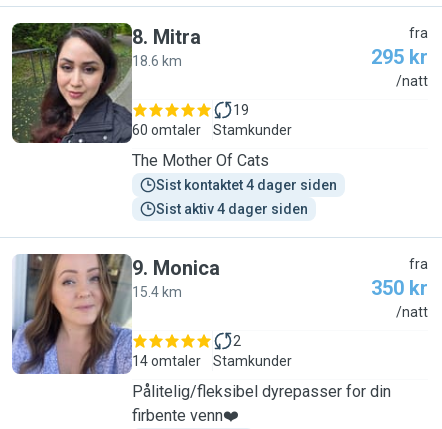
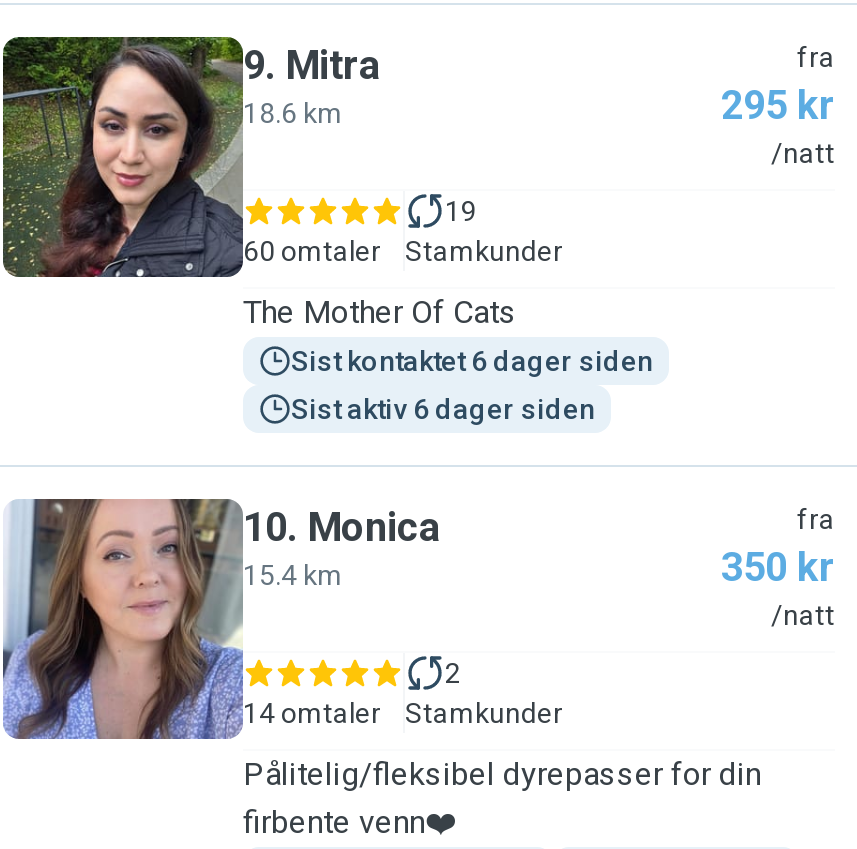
[132,25,201,49] 8. Mitra -> [243,41,381,89] 9. Mitra
[156,177,337,193] Sist kontaktet 4 dager siden -> [291,345,653,377] Sist kontaktet 6 dager siden
[156,201,308,217] Sist aktiv 4 dager siden -> [291,393,595,425] Sist aktiv 6 dager siden
[132,256,220,280] 9. Monica -> [243,503,441,551] 10. Monica

